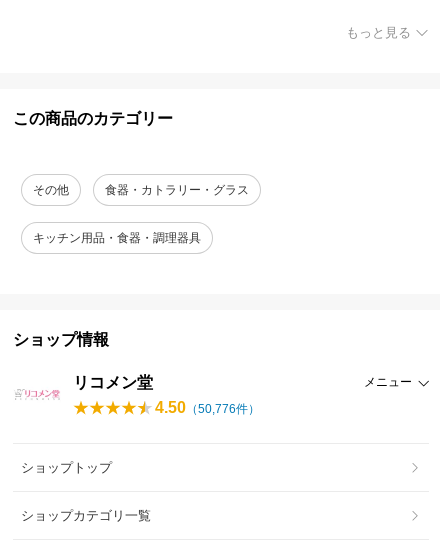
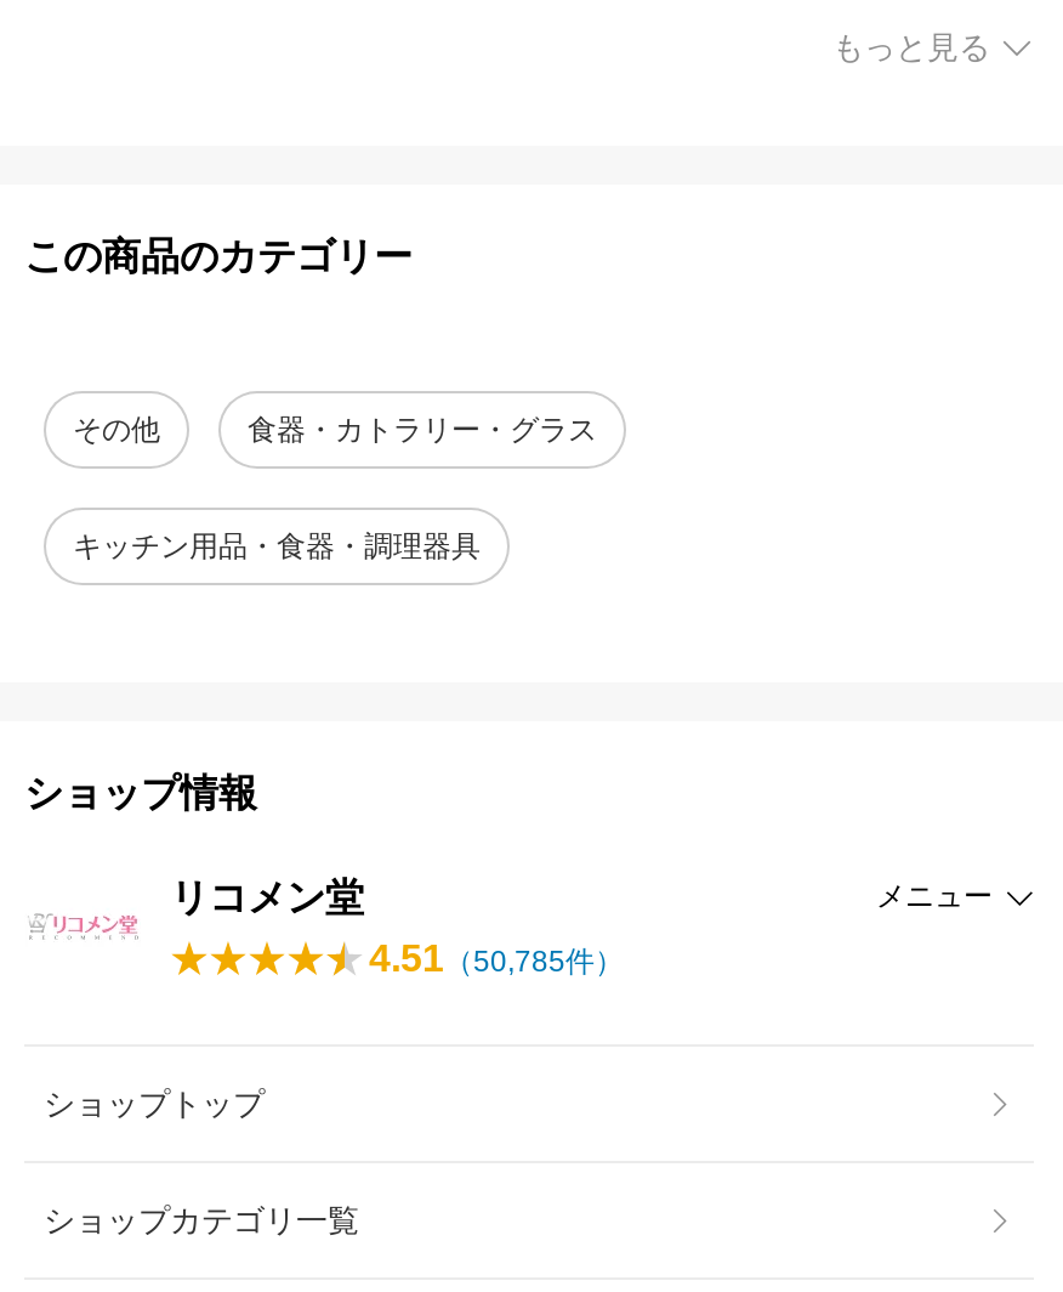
[155,399,260,416] 4.50（50,776件） -> [369,937,624,979] 4.51（50,785件）

